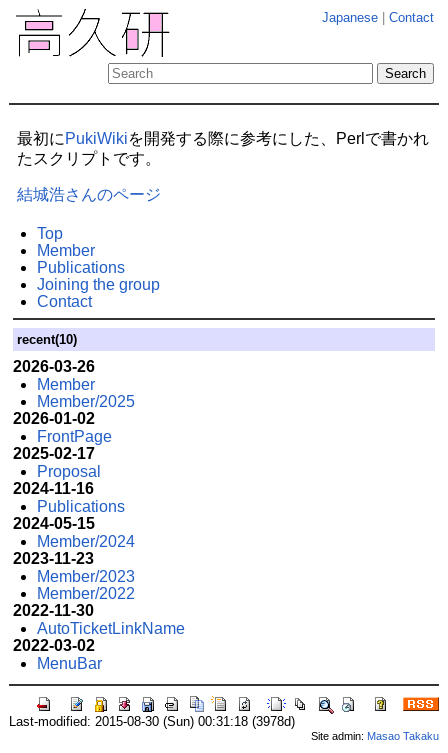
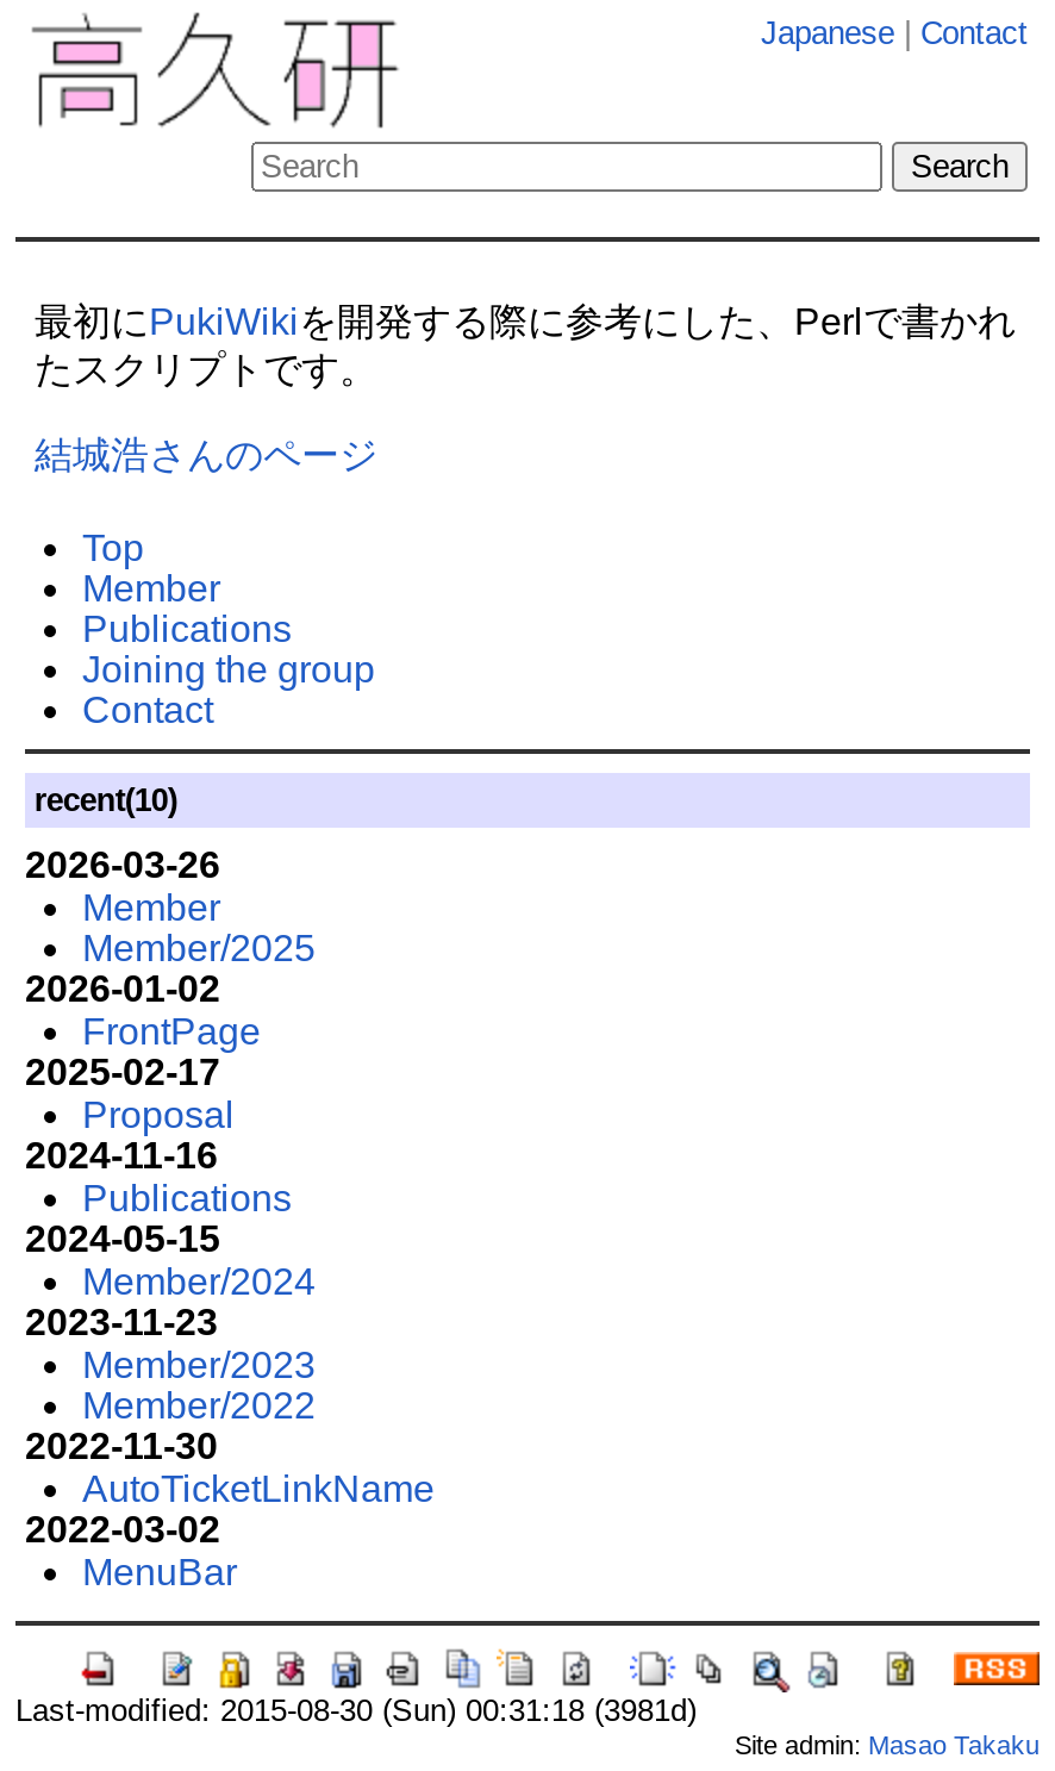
[9,714,295,729] Last-modified: 2015-08-30 (Sun) 00:31:18 (3978d) -> [15,1691,697,1727] Last-modified: 2015-08-30 (Sun) 00:31:18 (3981d)

